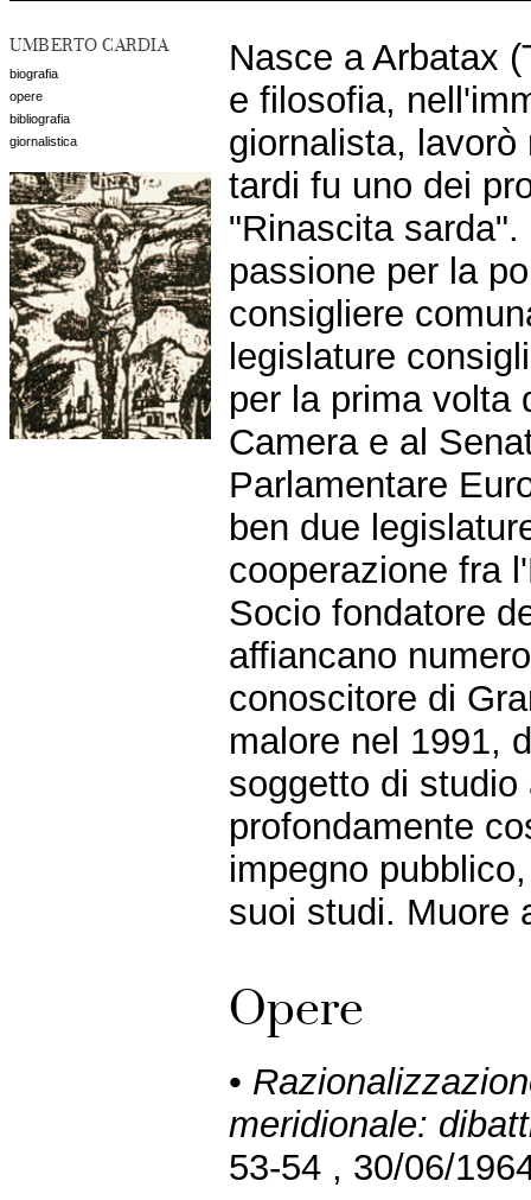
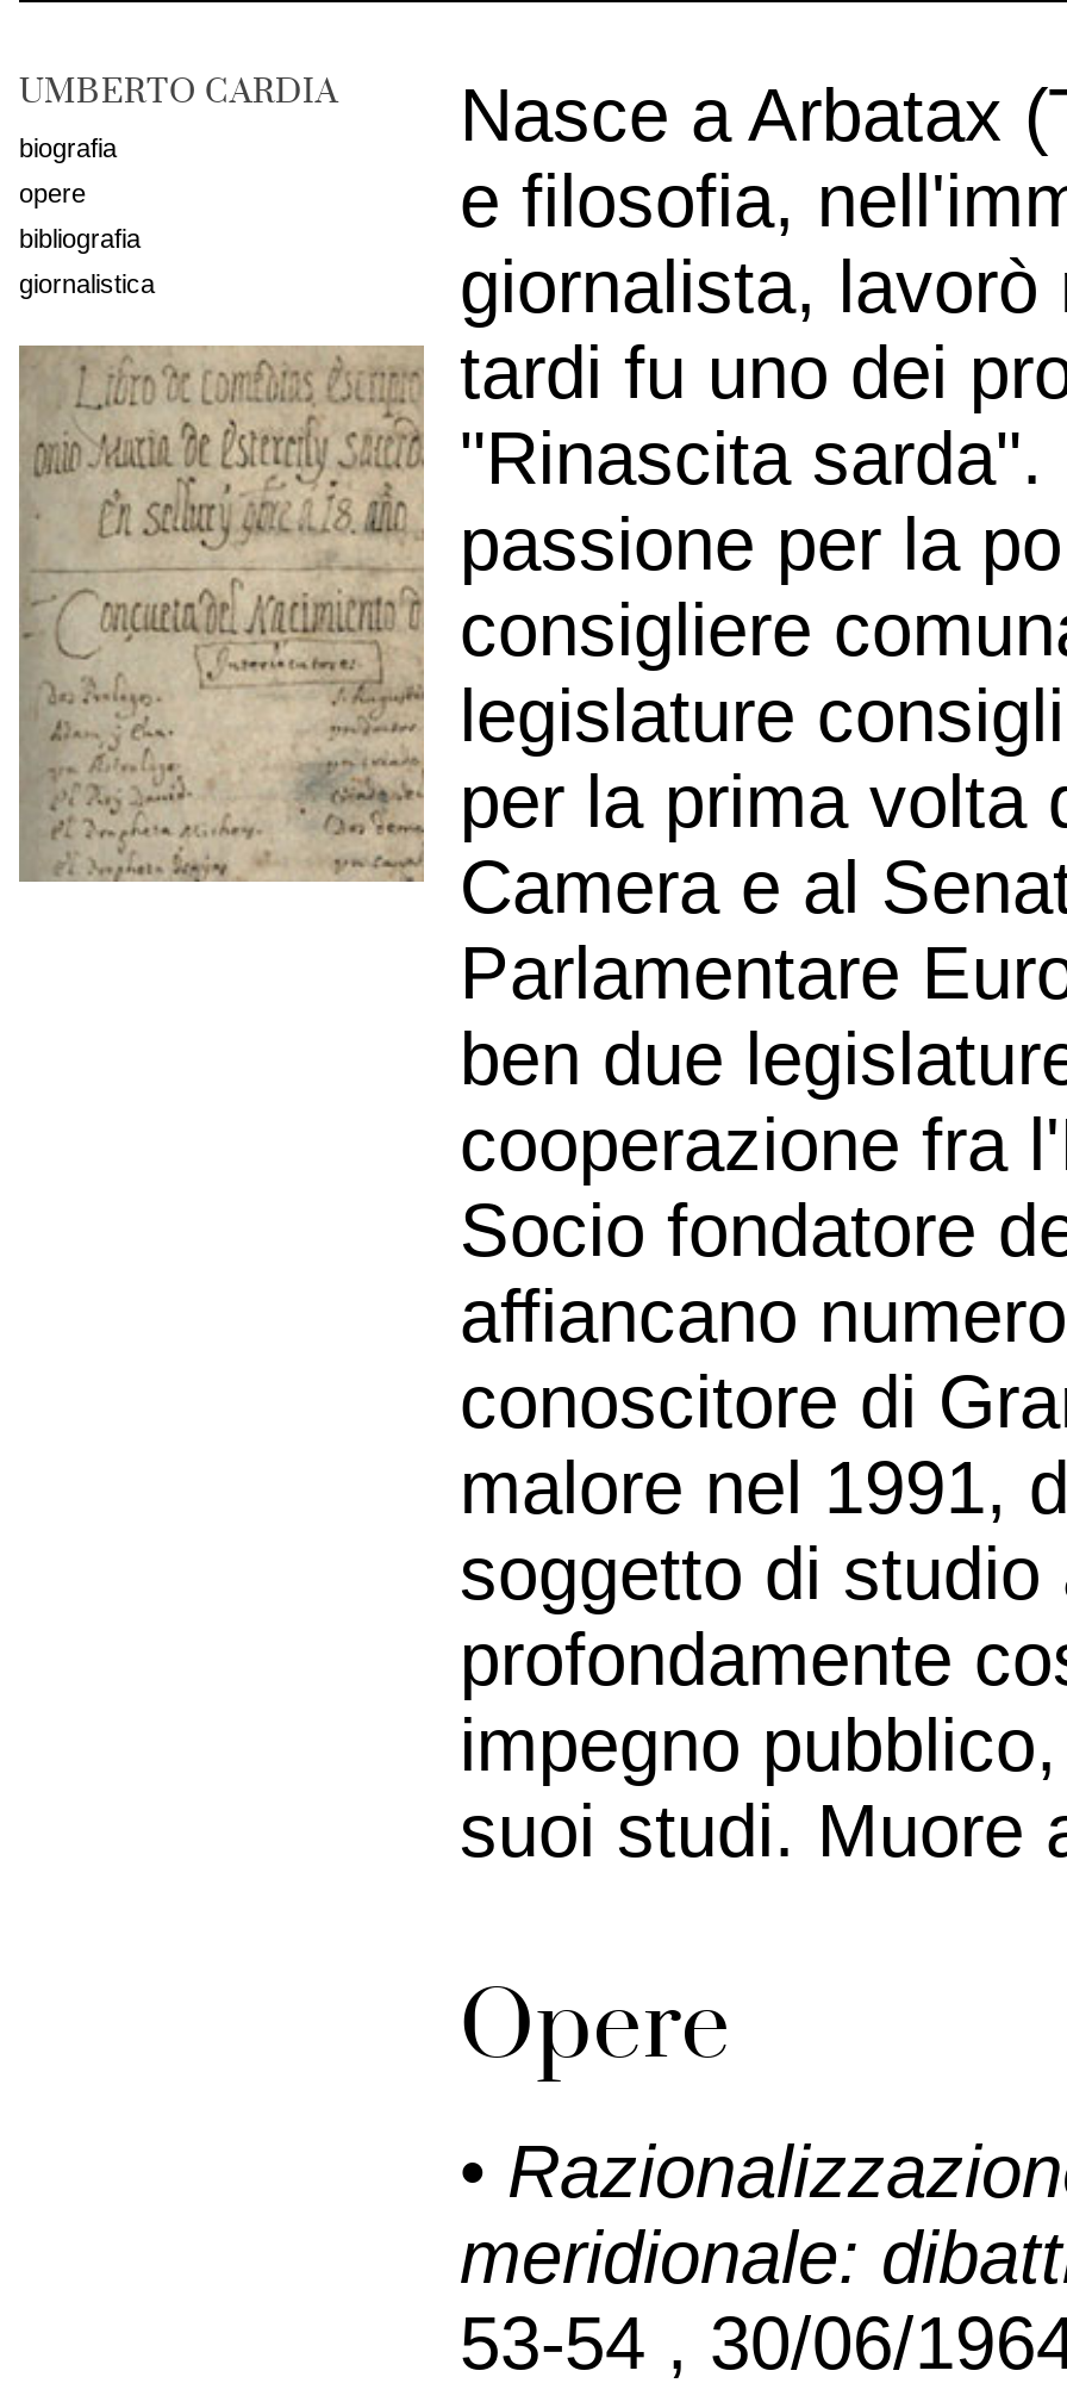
[8,171,212,439] [image] -> [17,343,426,882] [image]

